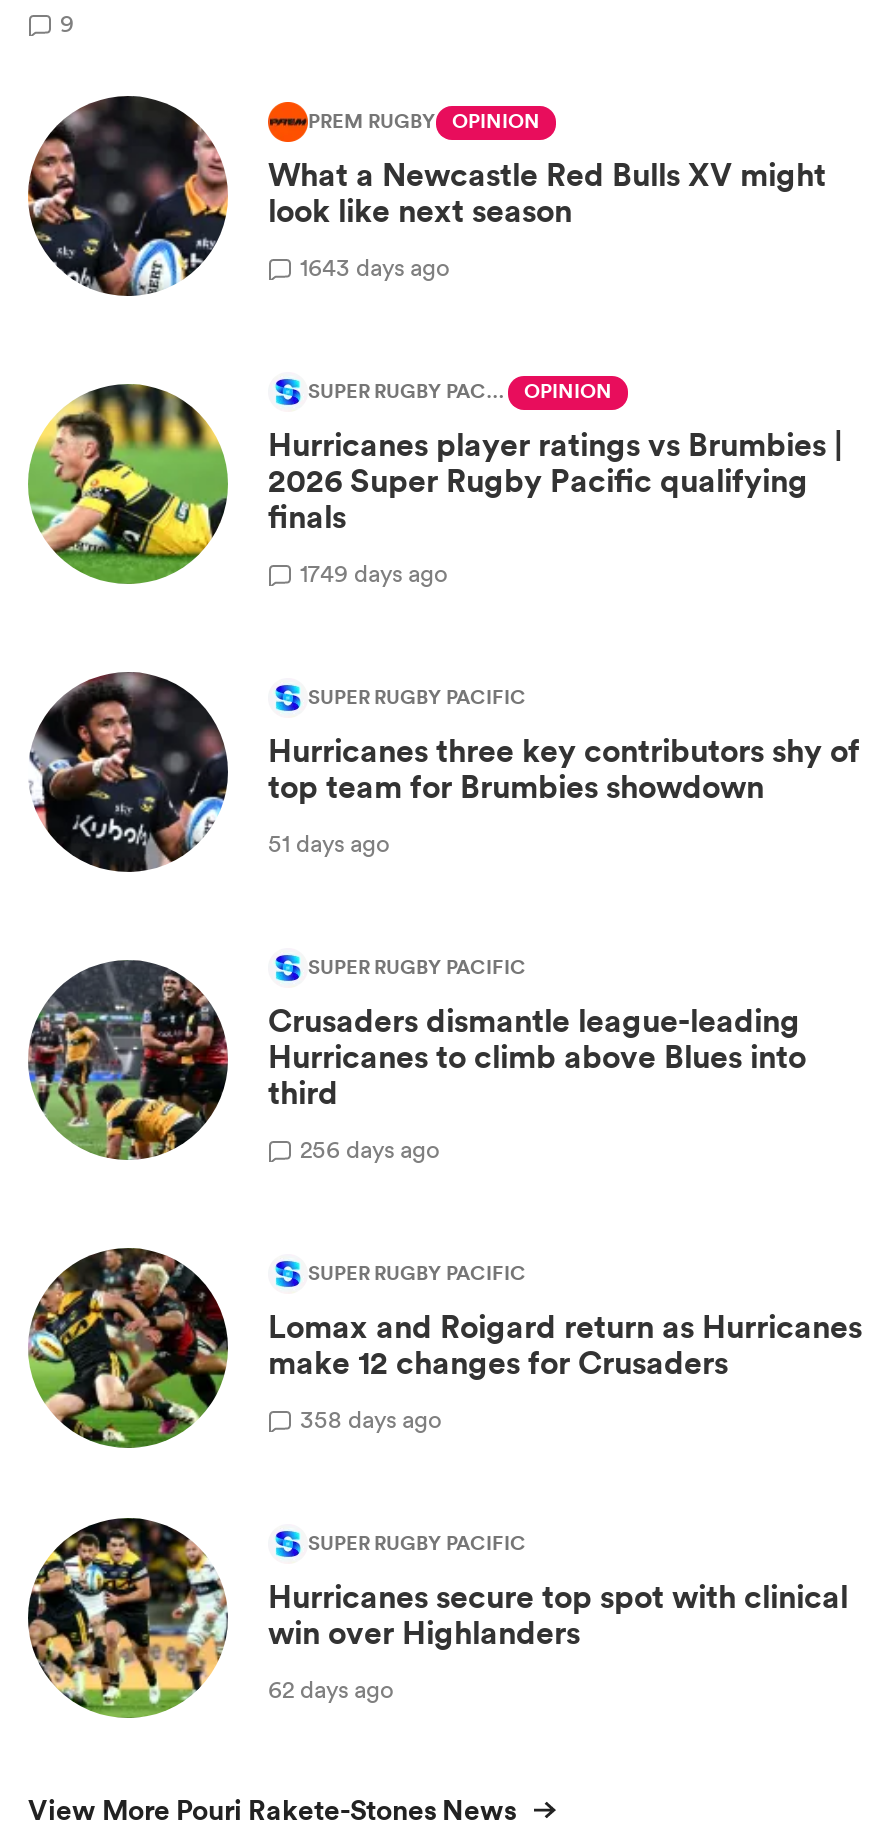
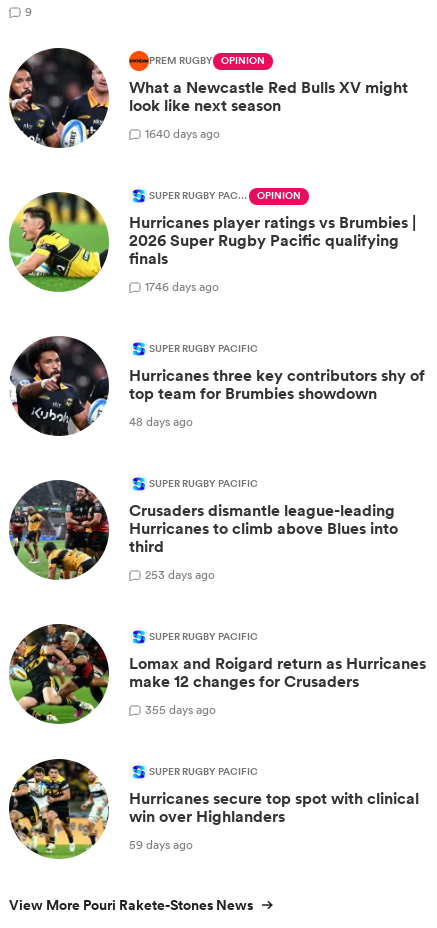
[300,249,450,283] 1643 days ago -> [145,125,220,142] 1640 days ago
[300,555,448,589] 1749 days ago -> [145,278,219,295] 1746 days ago
[268,825,390,859] 51 days ago -> [129,413,193,430] 48 days ago
[300,1131,440,1165] 256 days ago -> [145,566,215,583] 253 days ago
[300,1401,442,1435] 358 days ago -> [145,701,216,718] 355 days ago
[268,1671,394,1705] 62 days ago -> [129,836,193,853] 59 days ago

